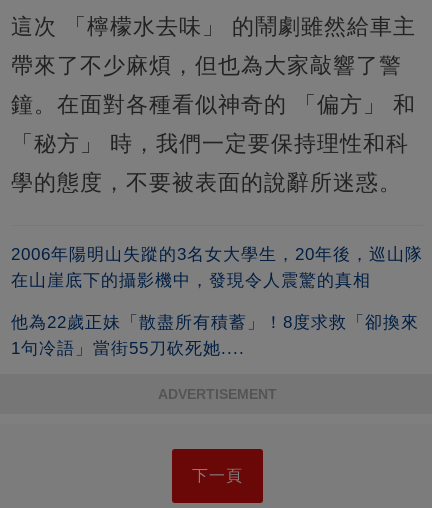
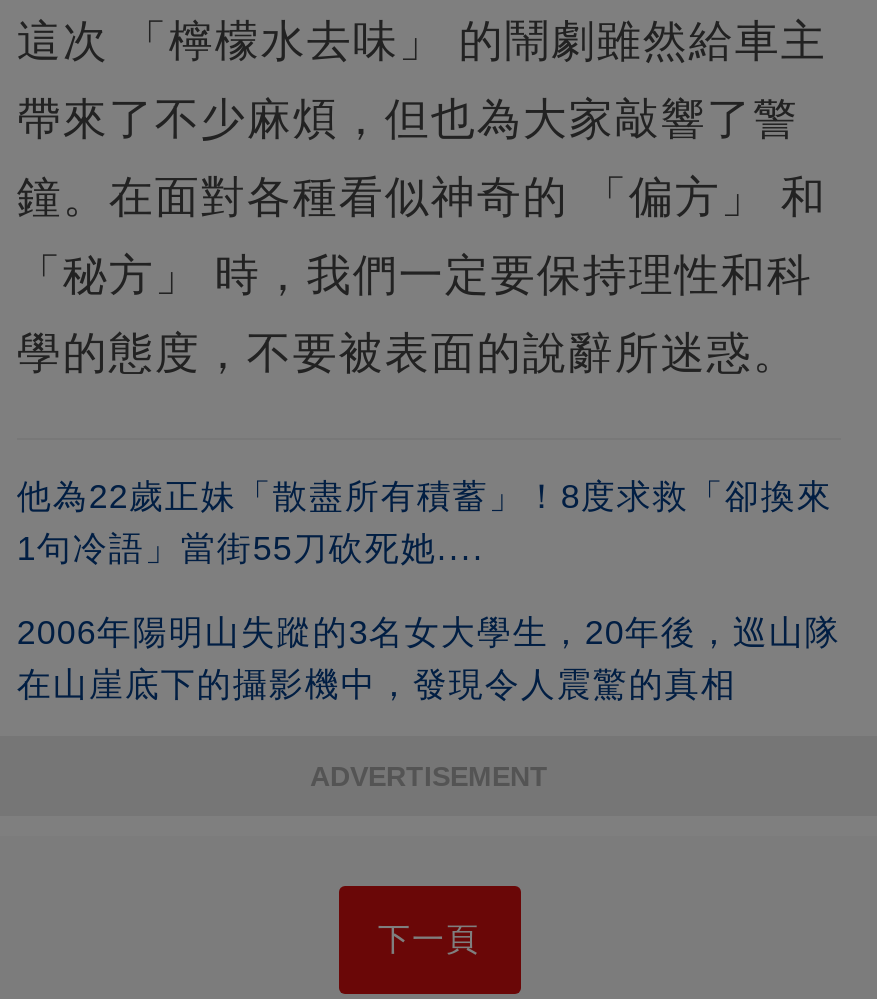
moved [11,245,423,290] -> [17,614,841,704]: 2006年陽明山失蹤的3名女大學生，20年後，巡山隊 | 在山崖底下的攝影機中，發現令人震驚的真相
moved [11,313,419,358] -> [17,478,833,568]: 他為22歲正妹「散盡所有積蓄」！8度求救「卻換來 | 1句冷語」當街55刀砍死她....

